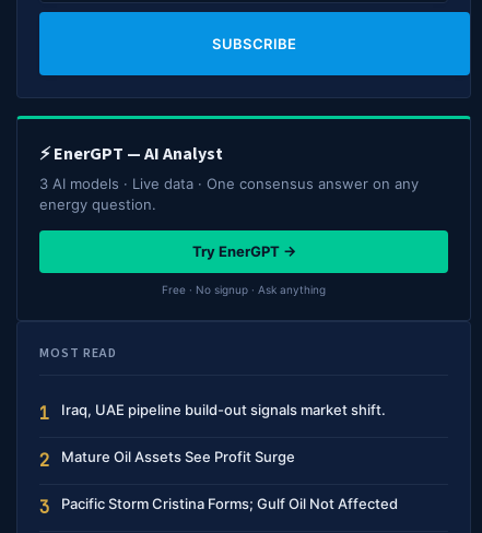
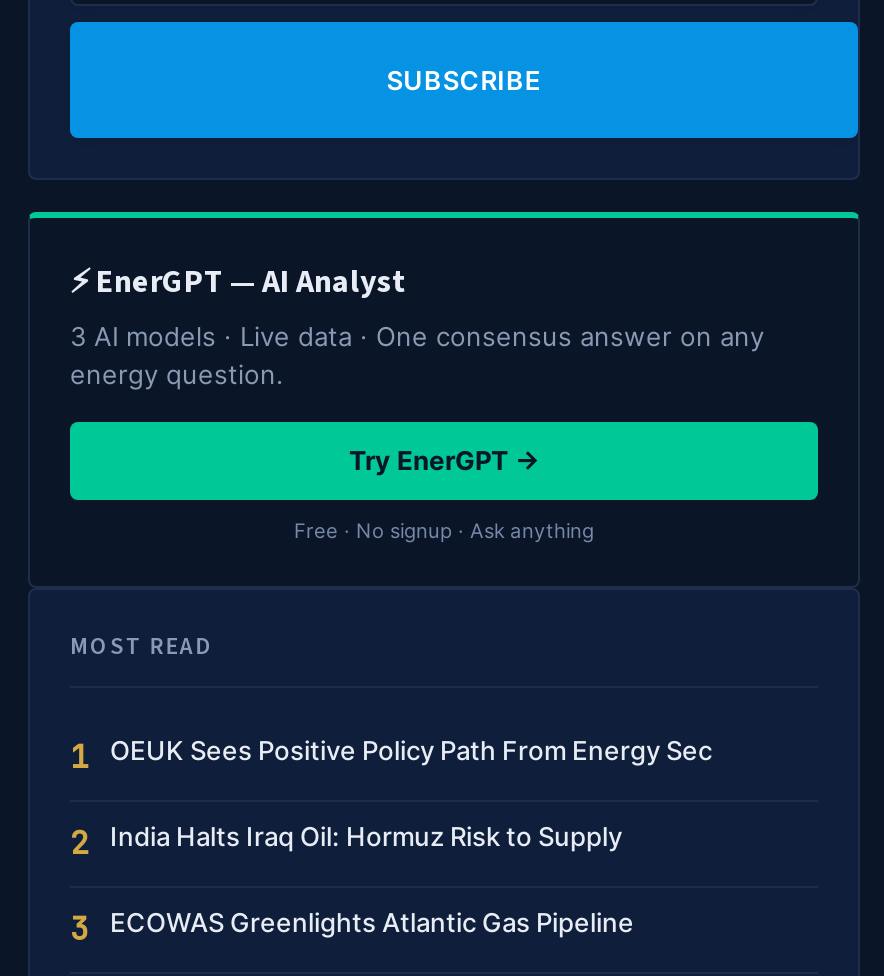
[61,401,386,418] Iraq, UAE pipeline build-out signals market shift. -> [110,734,712,766] OEUK Sees Positive Policy Path From Energy Sec
[61,448,295,465] Mature Oil Assets See Profit Surge -> [110,820,622,852] India Halts Iraq Oil: Hormuz Risk to Supply
[61,495,398,512] Pacific Storm Cristina Forms; Gulf Oil Not Affected -> [110,906,634,938] ECOWAS Greenlights Atlantic Gas Pipeline

